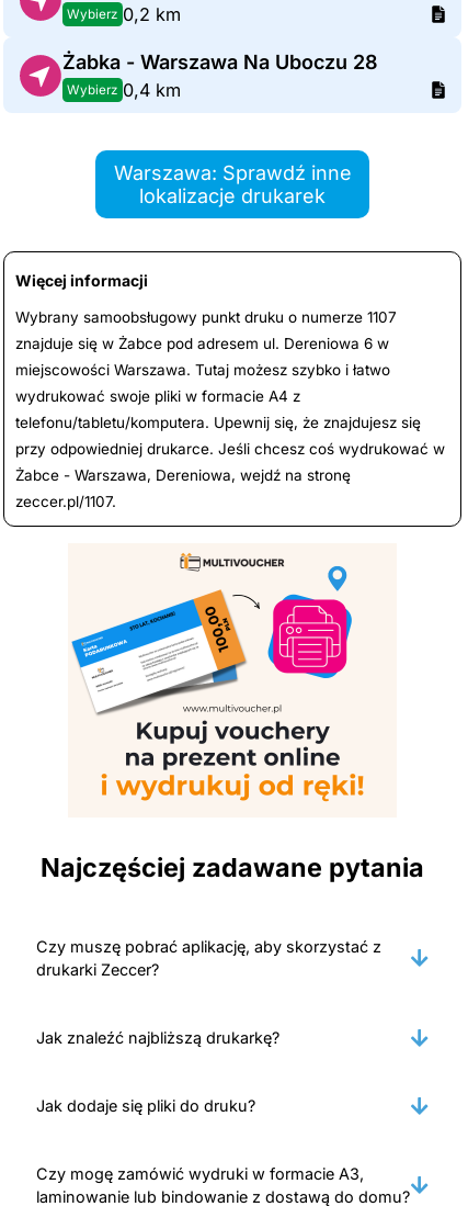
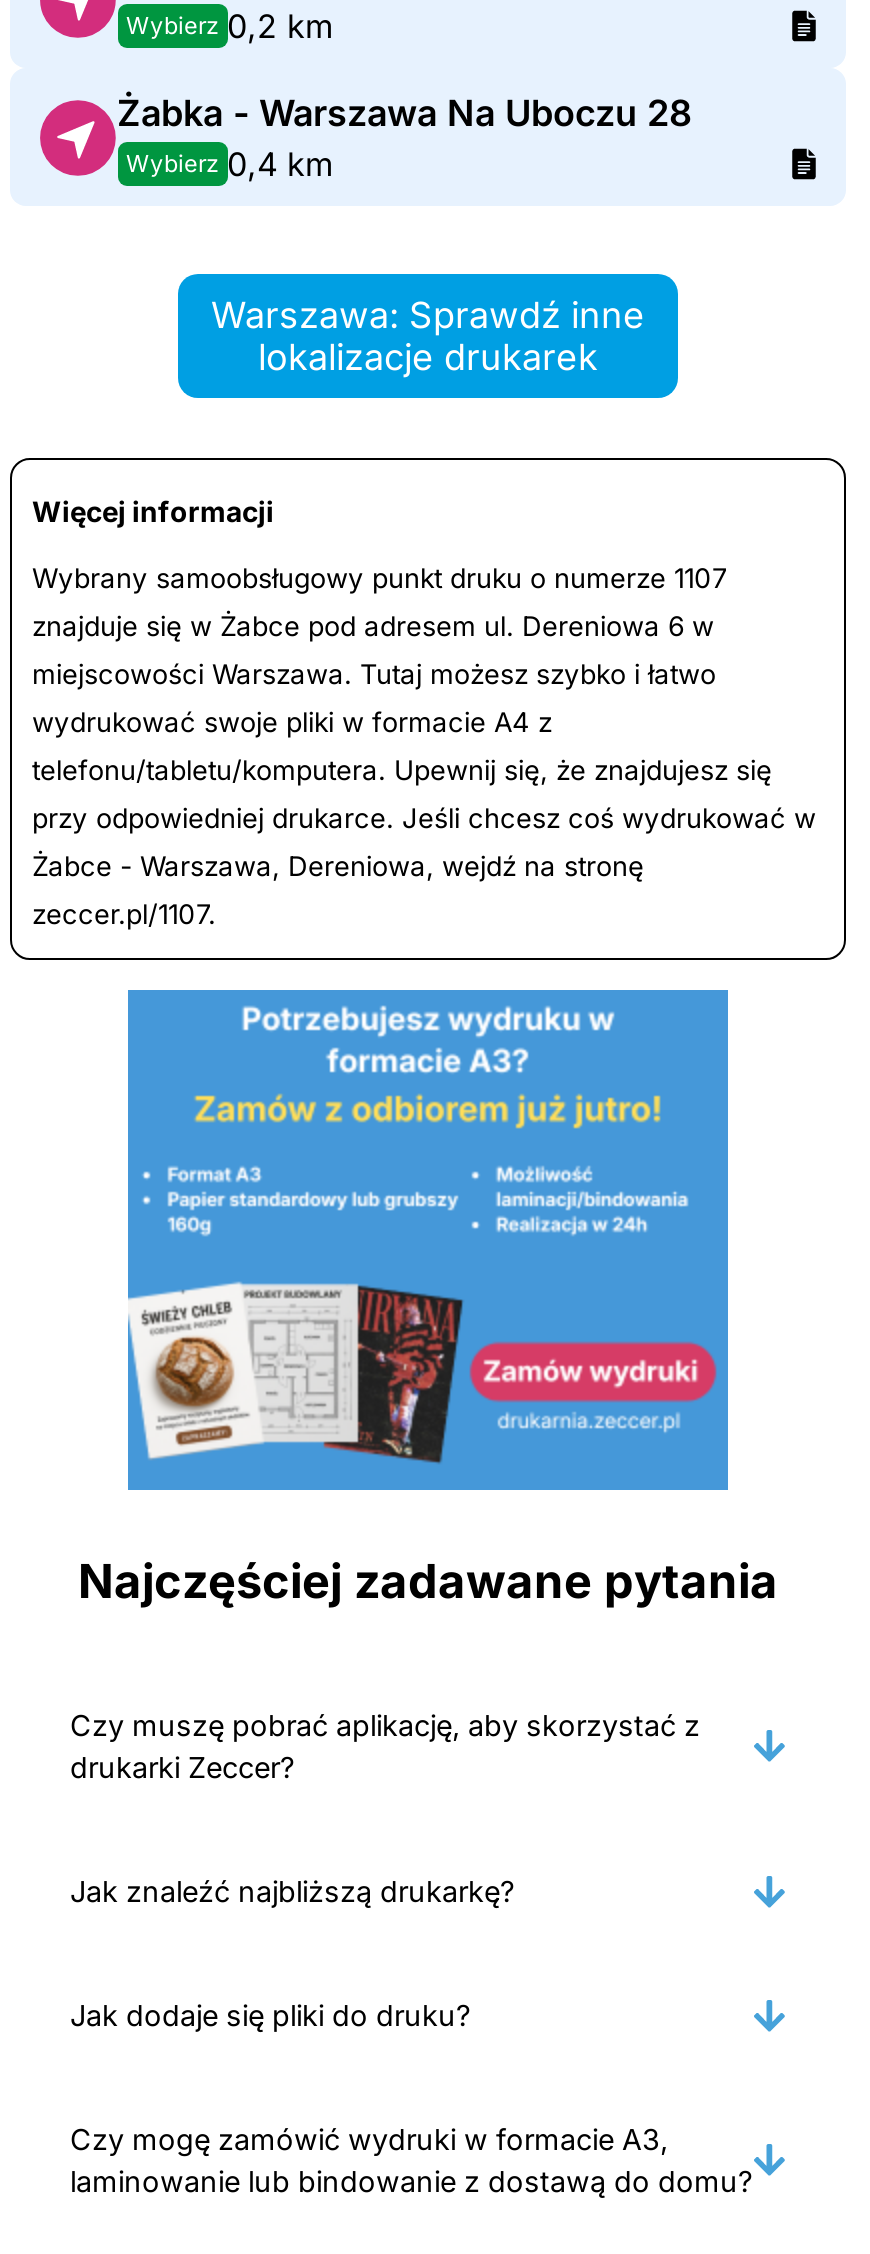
[68,543,397,818] [image] -> [126,988,730,1492] [image]

